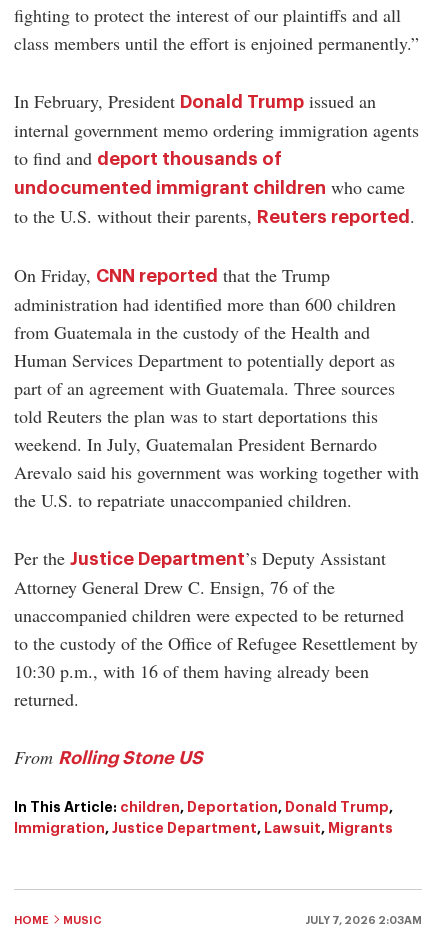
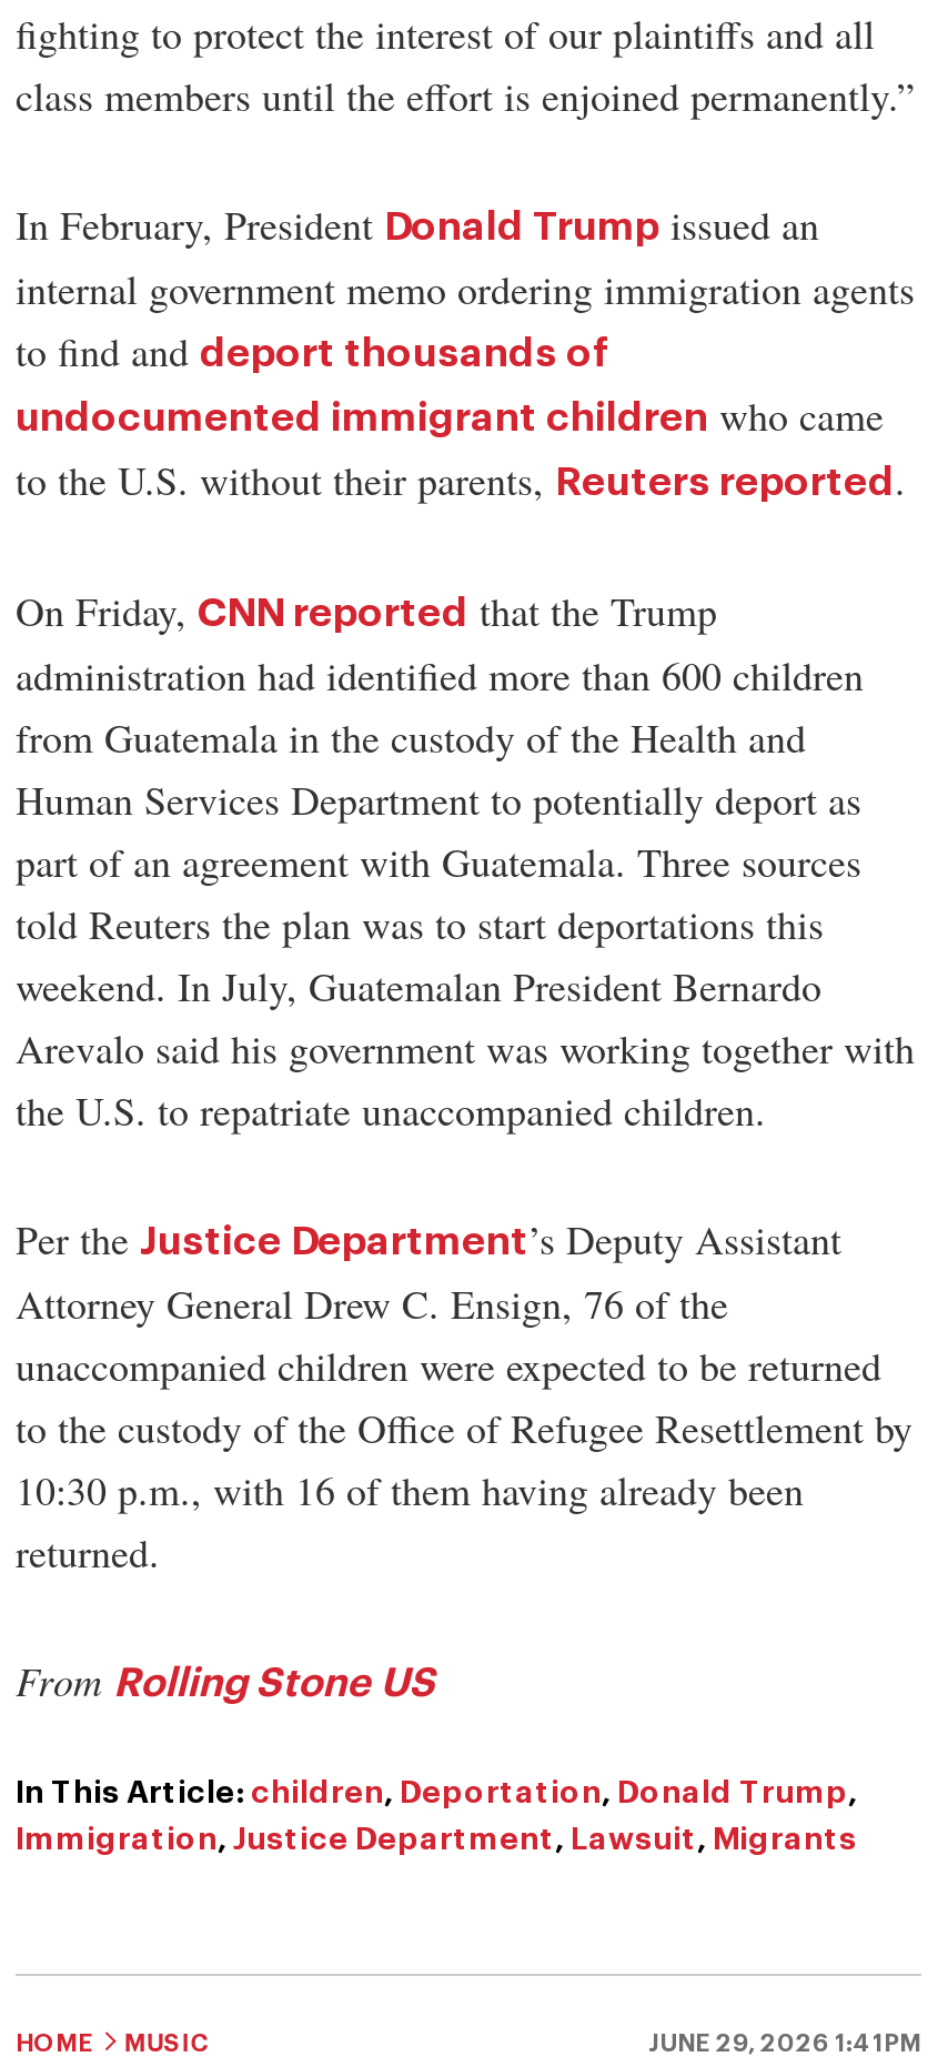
[305,915,422,926] JULY 7, 2026 2:03AM -> [648,2031,921,2055] JUNE 29, 2026 1:41PM

